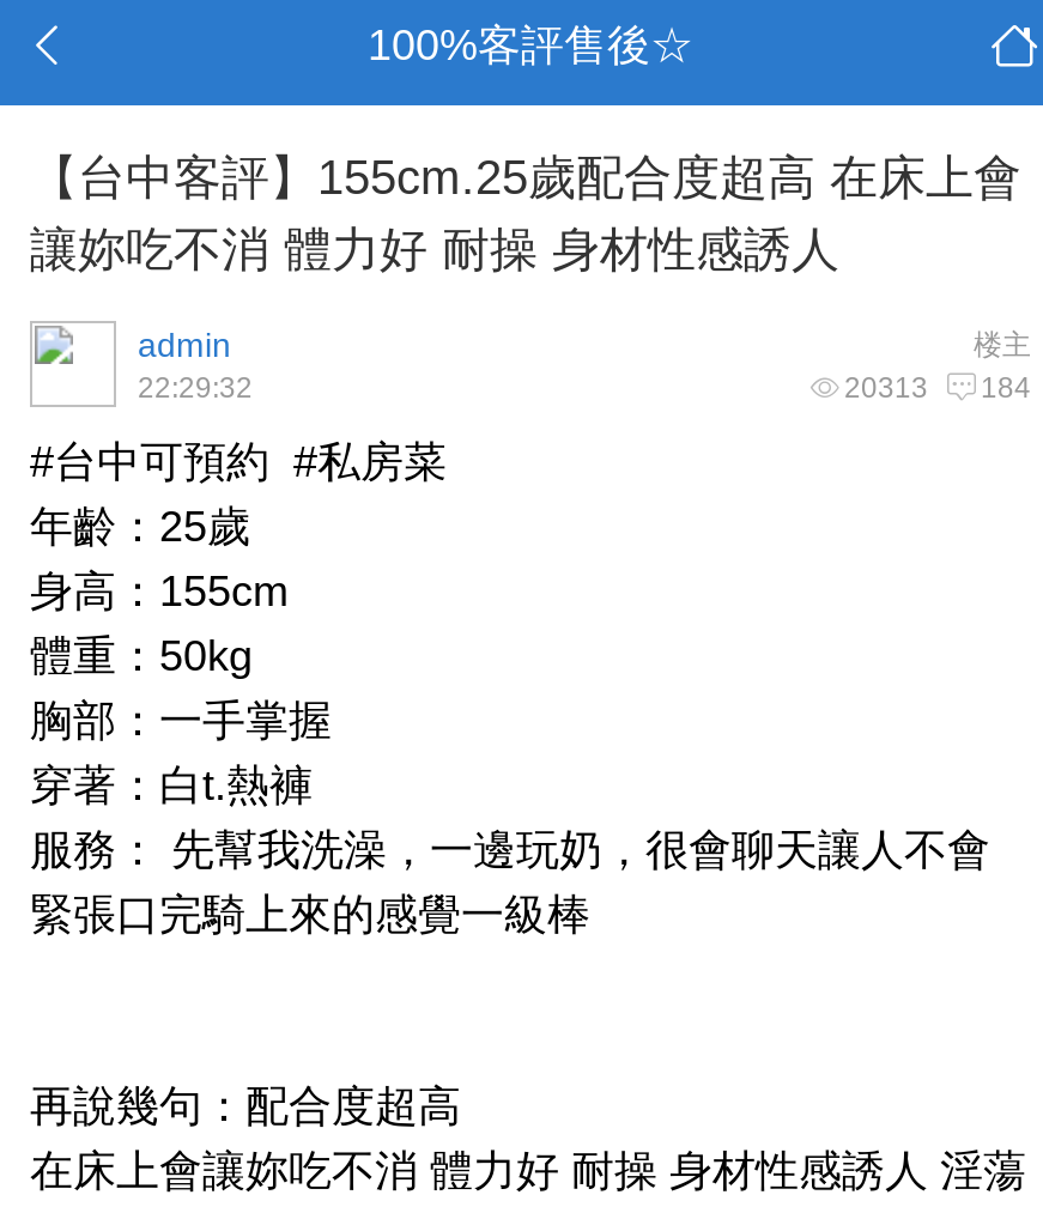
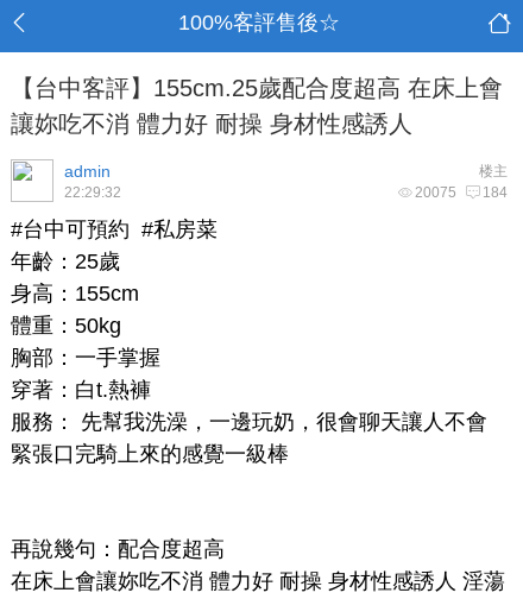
[844,371,1031,405] 20313 184 -> [415,184,508,201] 20075 184

